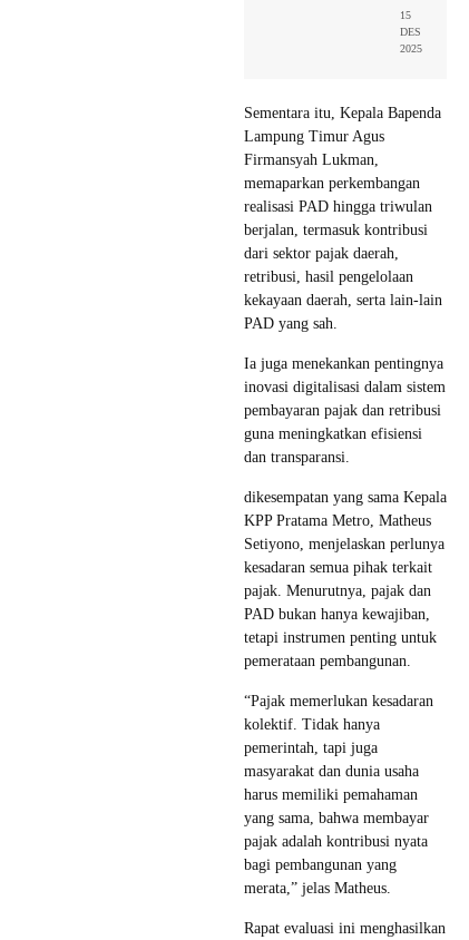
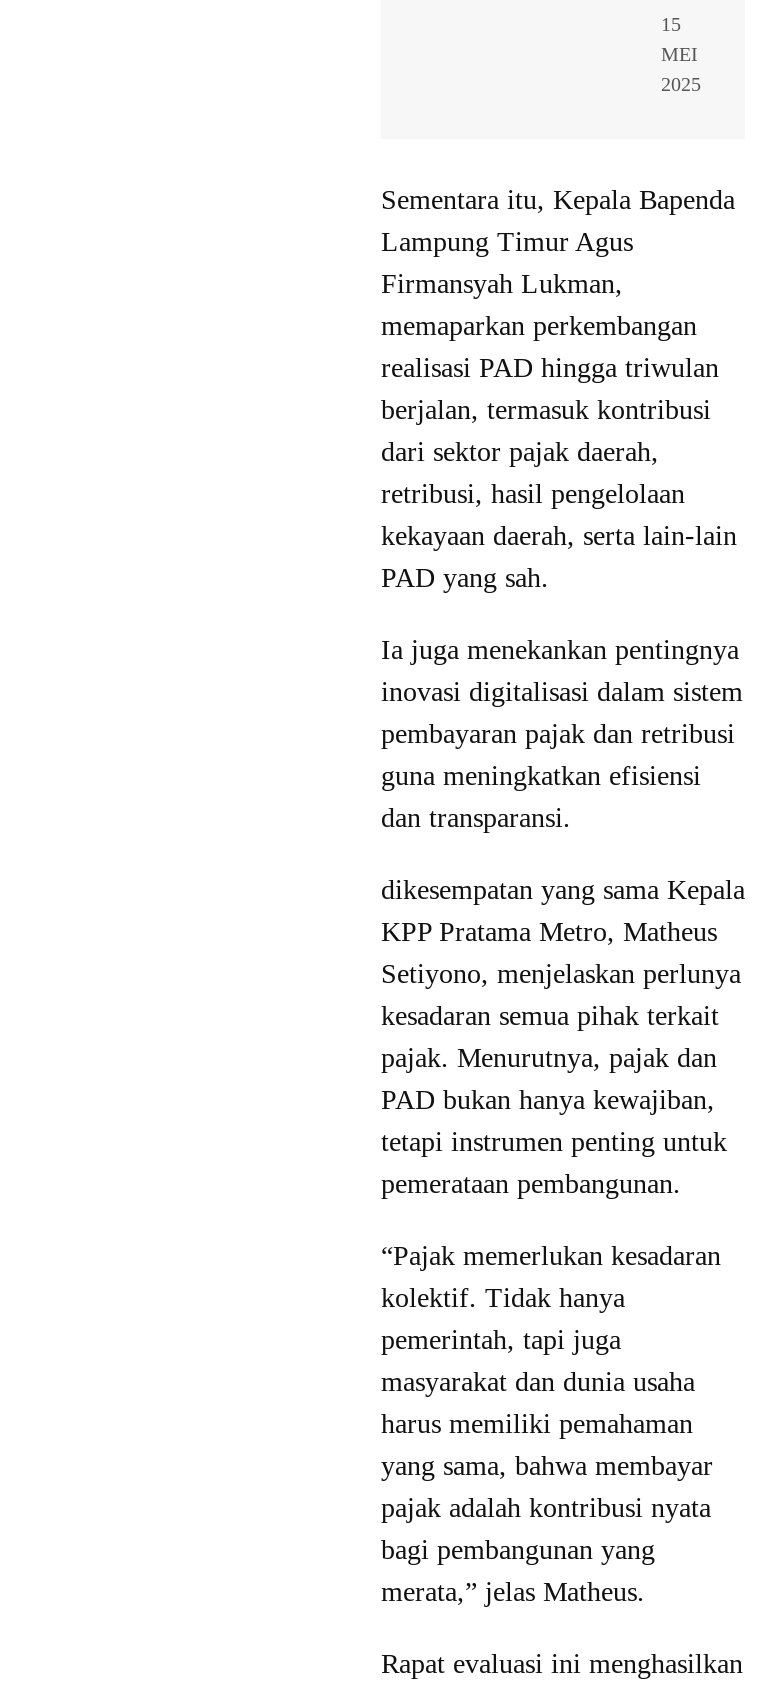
[400,26,421,38] DES -> [661,43,697,65] MEI

